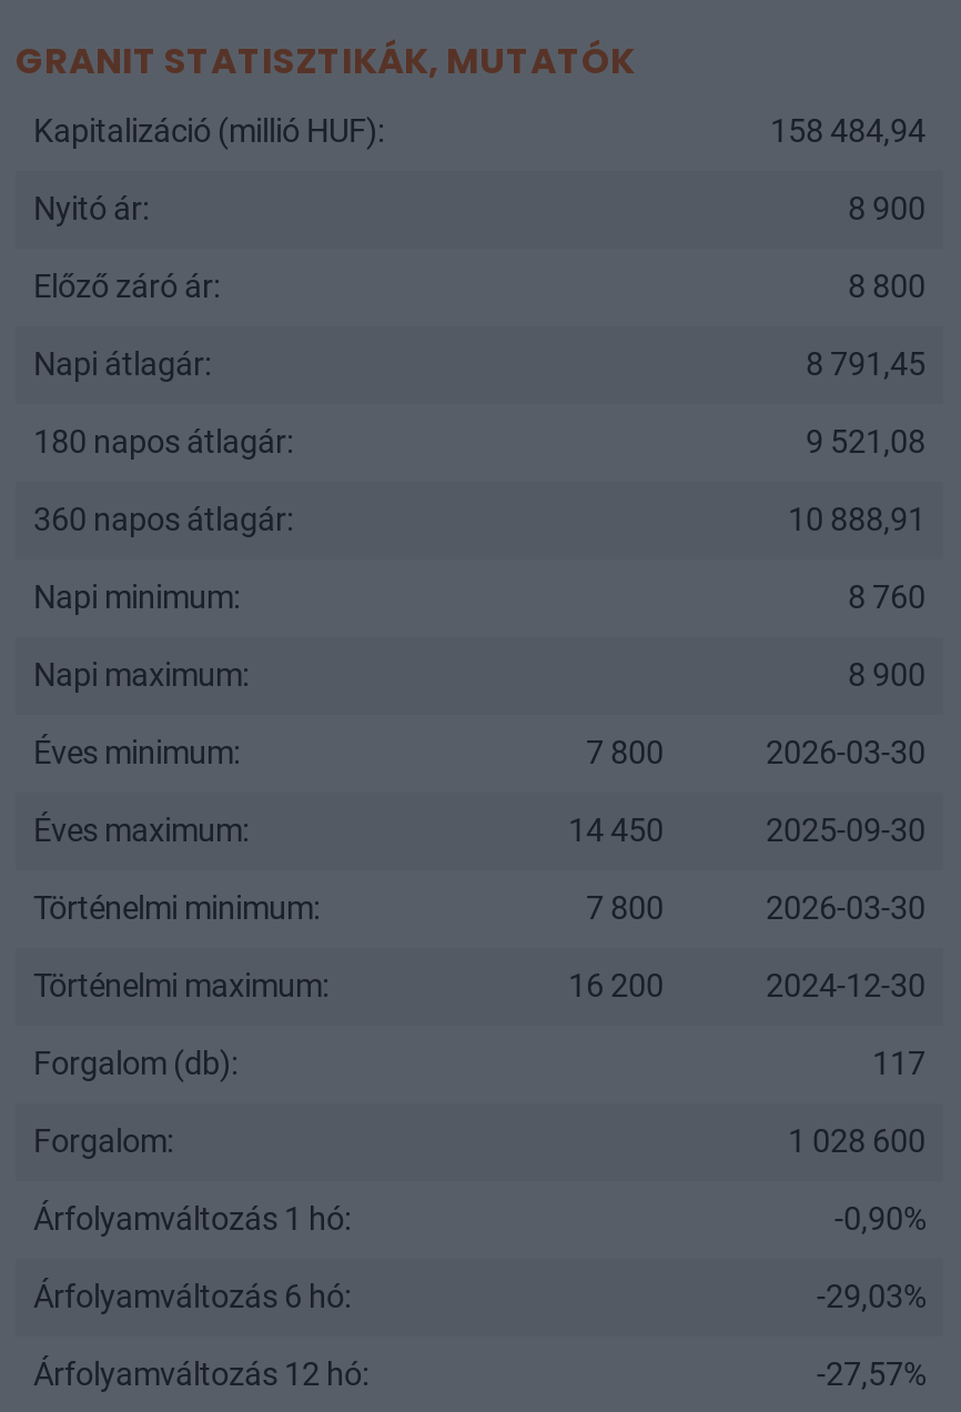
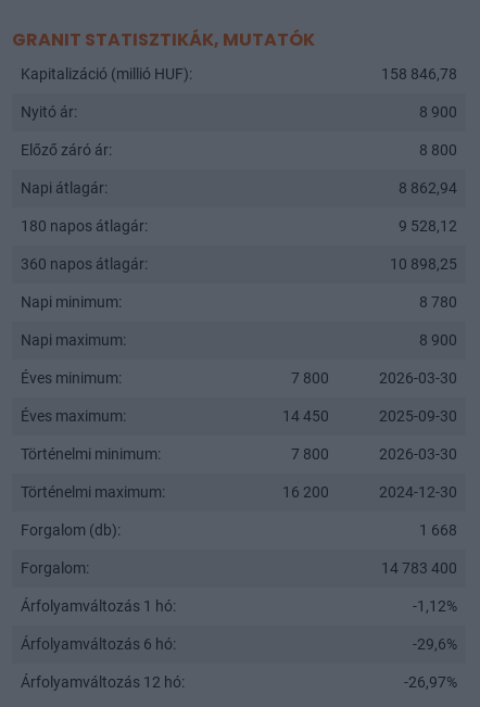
[770,112,925,150] 158 484,94 -> [381,65,457,83] 158 846,78
[806,345,925,383] 8 791,45 -> [399,179,457,197] 8 862,94
[806,423,925,461] 9 521,08 -> [399,217,457,235] 9 528,12
[788,501,925,539] 10 888,91 -> [390,255,457,273] 10 898,25
[848,579,925,616] 8 760 -> [419,293,457,311] 8 780
[872,1045,925,1083] 117 -> [419,521,457,539] 1 668
[788,1122,925,1160] 1 028 600 -> [381,559,457,577] 14 783 400
[834,1200,925,1238] -0,90% -> [413,597,457,615] -1,12%
[817,1278,925,1316] -29,03% -> [413,635,457,653] -29,6%
[817,1356,925,1393] -27,57% -> [404,673,457,691] -26,97%

